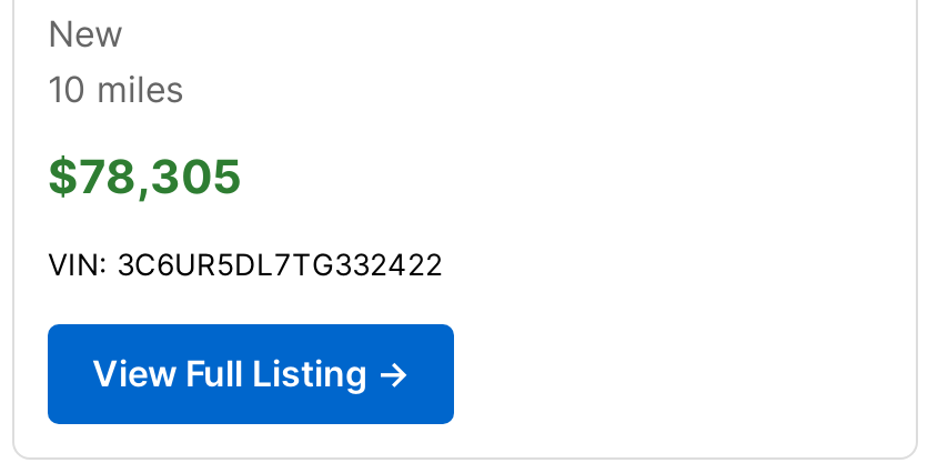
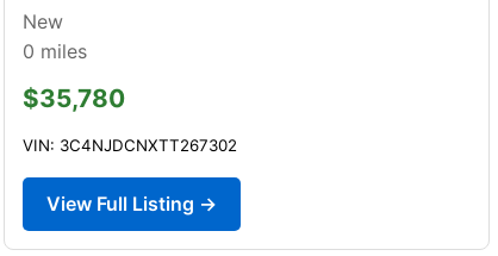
[48,66,183,111] 10 miles -> [23,39,87,63] 0 miles
[48,149,241,204] $78,305 -> [23,83,125,113] $35,780
[48,246,443,282] VIN: 3C6UR5DL7TG332422 -> [23,136,237,155] VIN: 3C4NJDCNXTT267302

